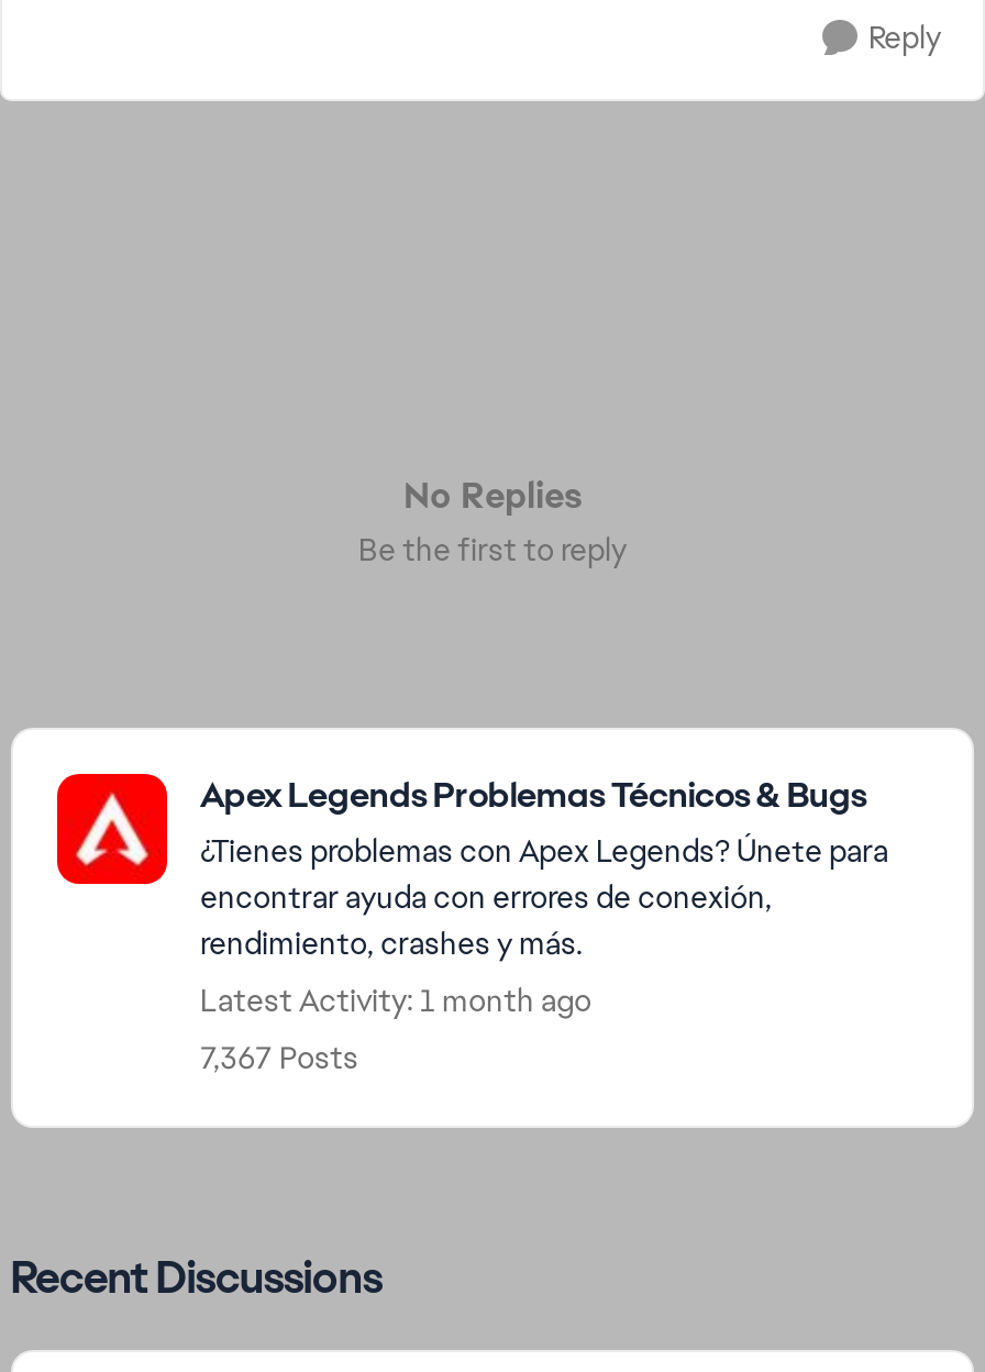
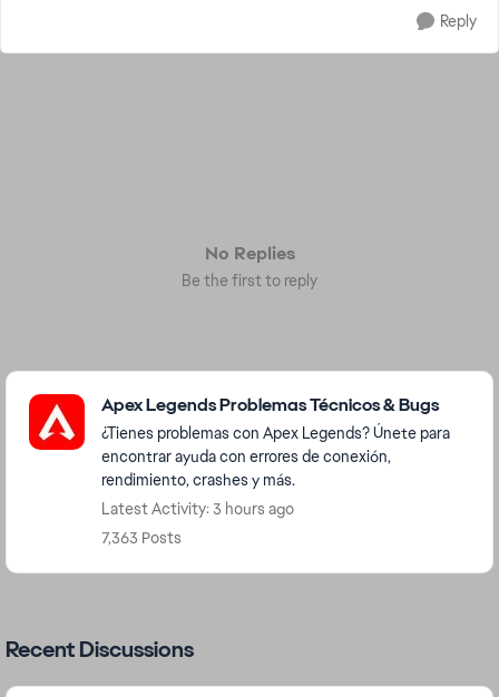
[200,981,591,1020] Latest Activity: 1 month ago -> [101,499,294,519] Latest Activity: 3 hours ago
[200,1038,358,1077] 7,367 Posts -> [101,528,182,548] 7,363 Posts

